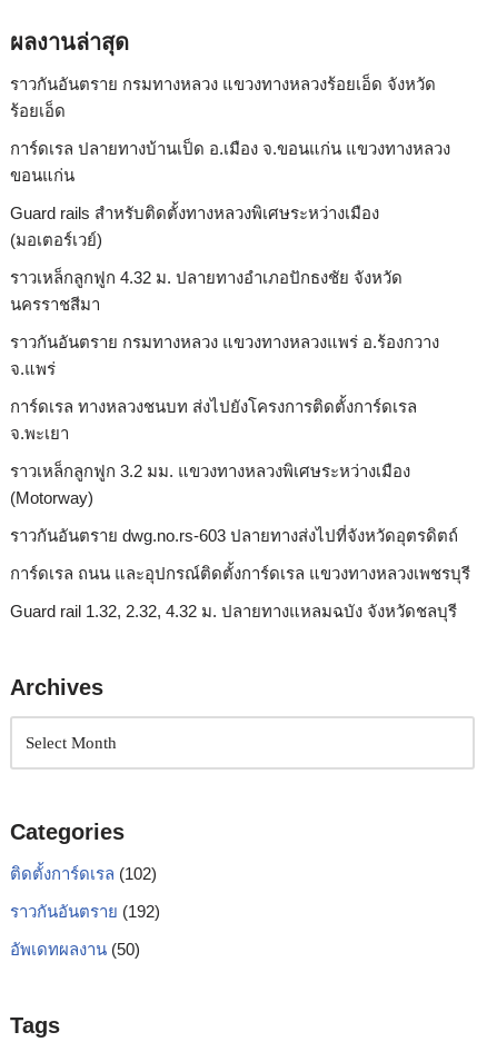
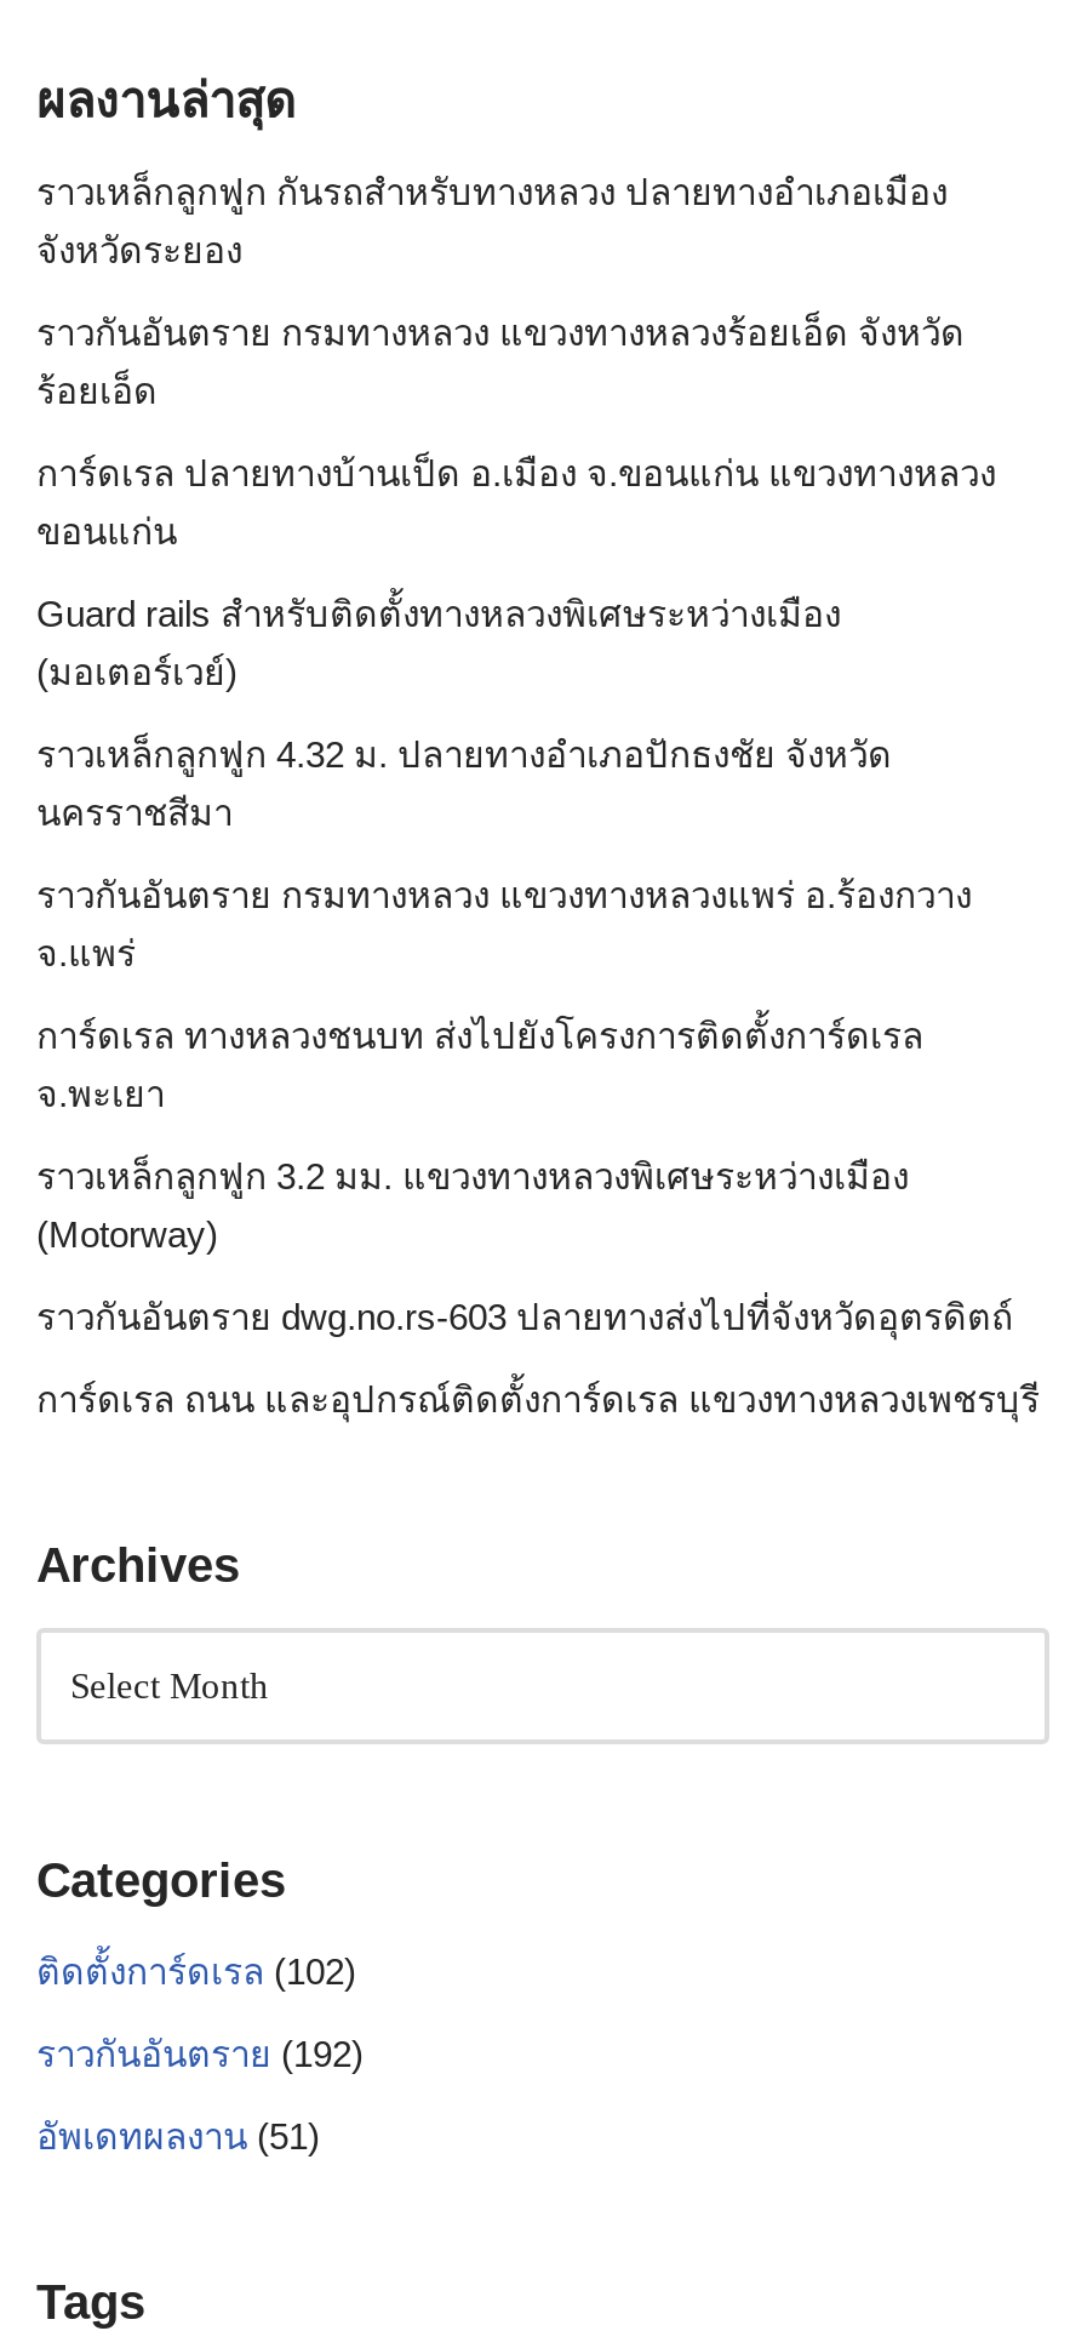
none -> [36,171,948,270] ราวเหล็กลูกฟูก กันรถสําหรับทางหลวง ปลายทางอำเภอเมือง | จังหวัดระยอง
moved [10,74,470,583] -> [36,311,1040,1419]: ราวกันอันตราย กรมทางหลวง แขวงทางหลวงร้อยเอ็ด จังหวัด | ร้อยเอ็ด | การ์ดเรล ปลายทางบ้านเป็ด อ.เมือง จ.ขอนแก่น แขวงทางหลวง | ... | ราวกันอันตราย dwg.no.rs-603 ปลายทางส่งไปที่จังหวัดอุตรดิตถ์ | การ์ดเรล ถนน และอุปกรณ์ติดตั้งการ์ดเรล แขวงทางหลวงเพชรบุรี
[10,602,457,620] Guard rail 1.32, 2.32, 4.32 ม. ปลายทางแหลมฉบัง จังหวัดชลบุรี -> none
[10,940,140,958] อัพเดทผลงาน(50) -> [36,2115,320,2156] อัพเดทผลงาน(51)

